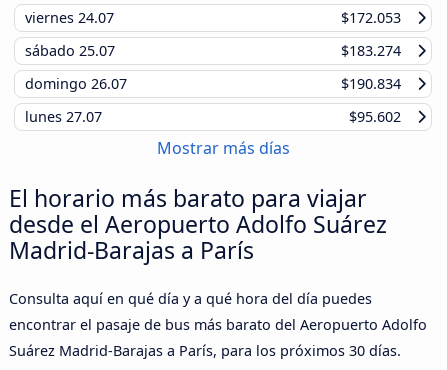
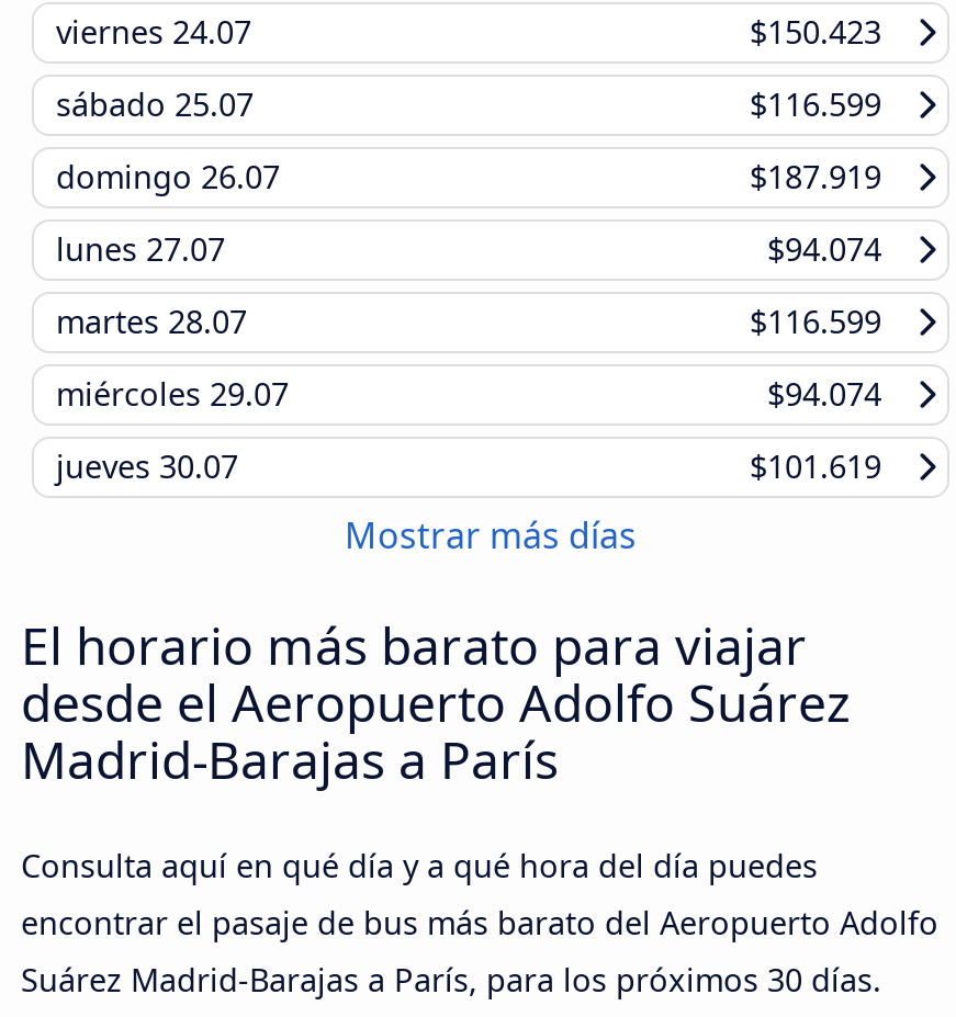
[341,8,401,27] $172.053 -> [750,12,881,54] $150.423
[341,41,401,60] $183.274 -> [750,84,881,126] $116.599
[341,74,401,93] $190.834 -> [750,157,881,198] $187.919
[349,107,401,126] $95.602 -> [56,229,881,488] $94.074 | martes 28.07 | $116.599 | miércoles 29.07 | $94.074 | jueves 30.07 | $101.619

